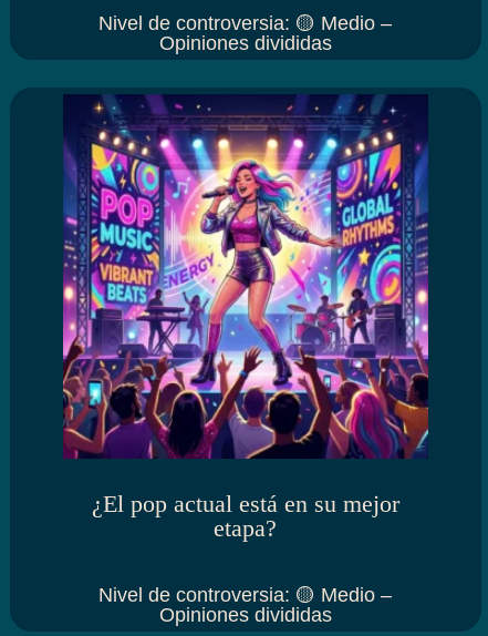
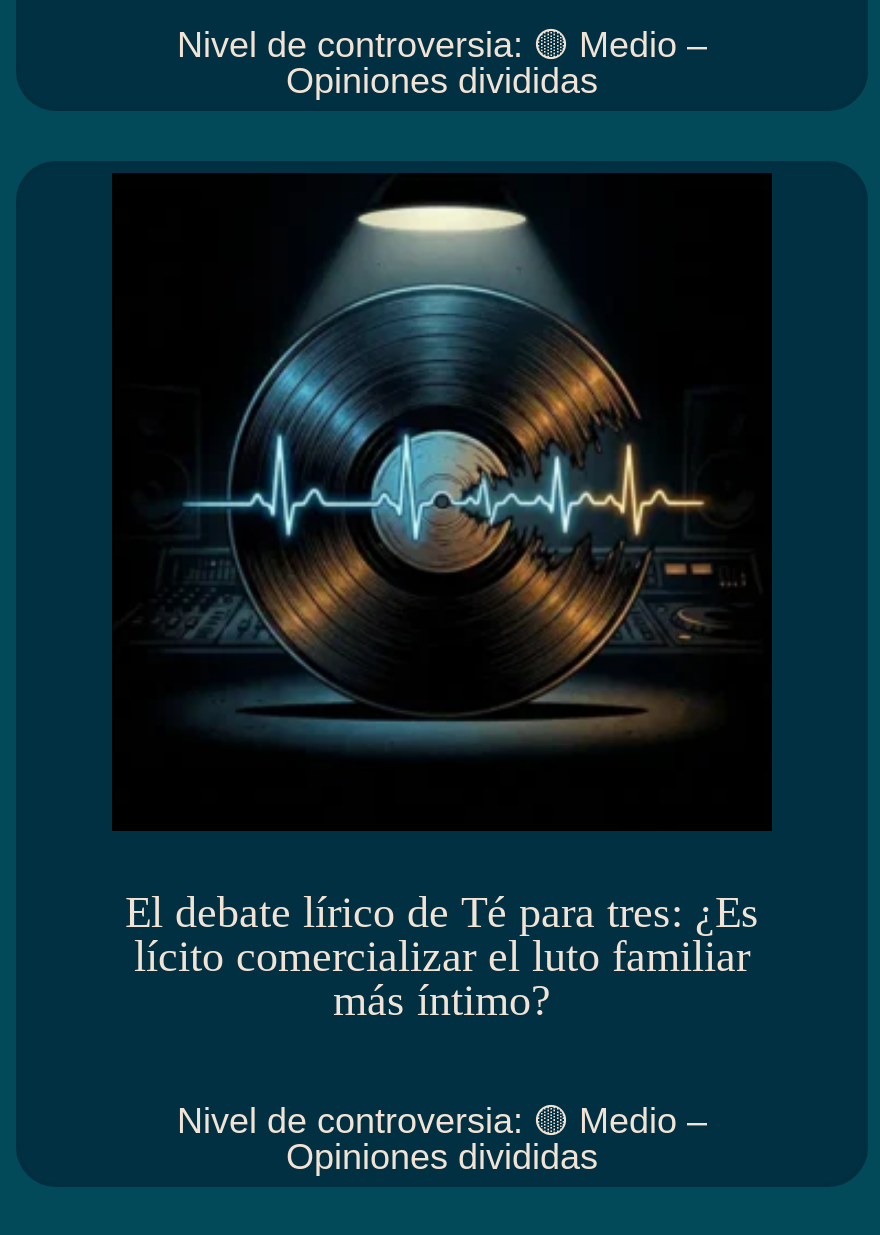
[62,94,429,542] [image] | ¿El pop actual está en su mejor | etapa? -> [110,171,774,1025] [image] | El debate lírico de Té para tres: ¿Es | lícito comercializar el luto familiar | más íntimo?

